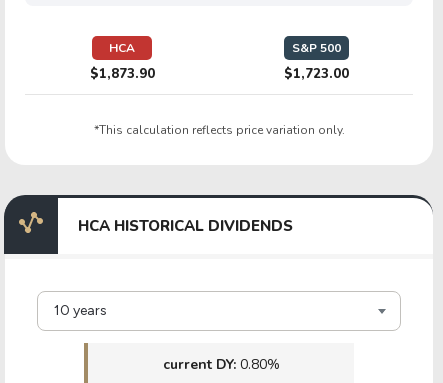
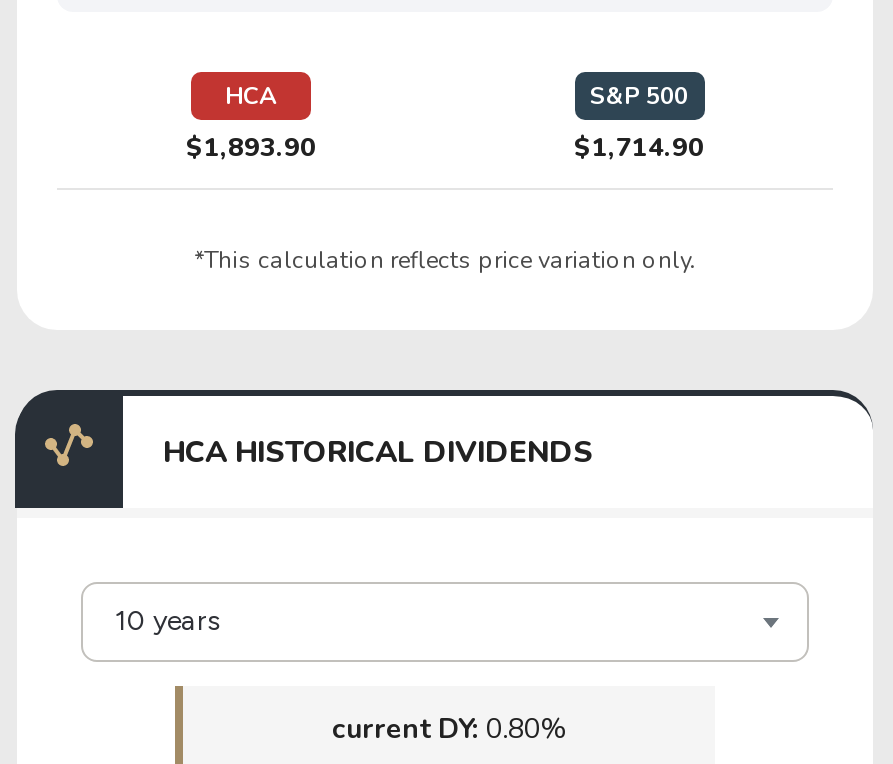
[89,65,154,83] $1,873.90 -> [186,130,316,166] $1,893.90
[283,65,348,83] $1,723.00 -> [574,130,704,166] $1,714.90

